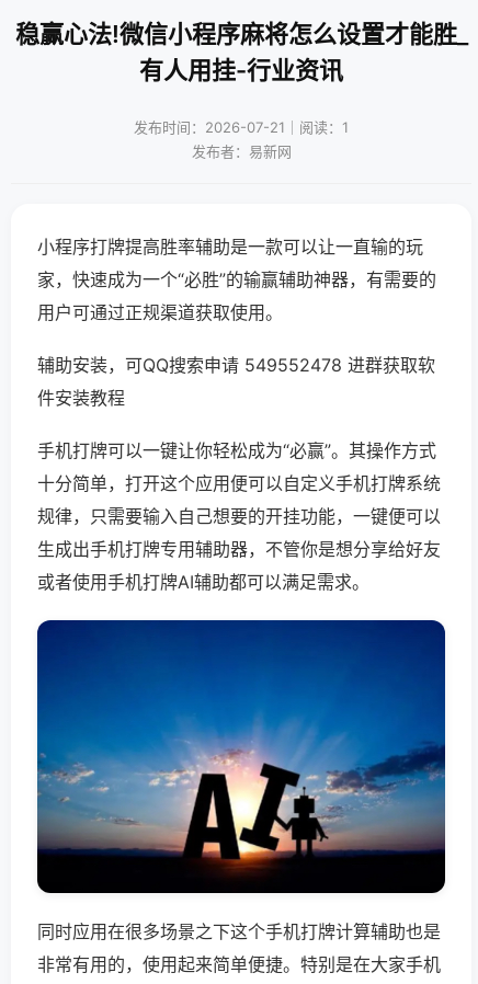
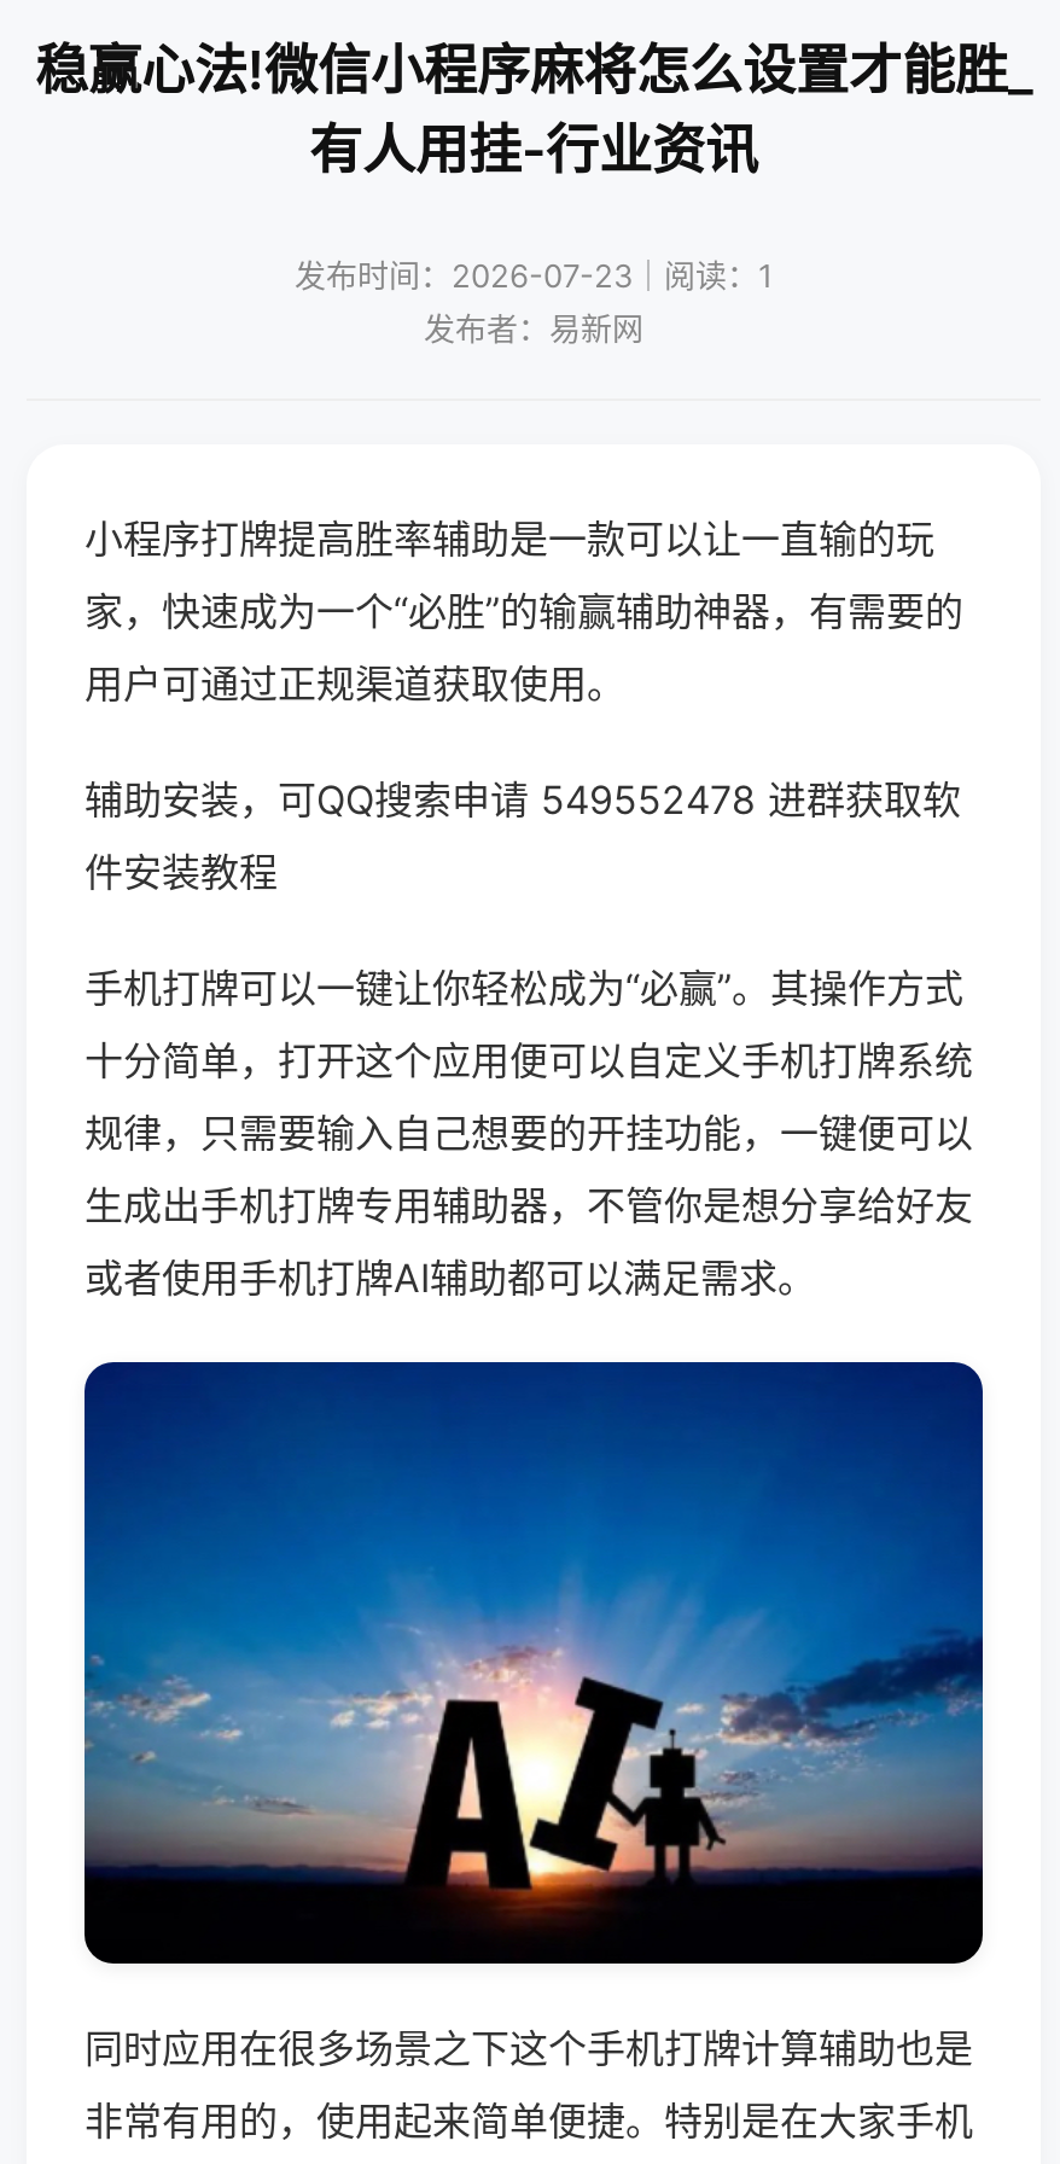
[134,118,349,136] 发布时间：2026-07-21｜阅读：1 -> [295,256,773,295] 发布时间：2026-07-23｜阅读：1

